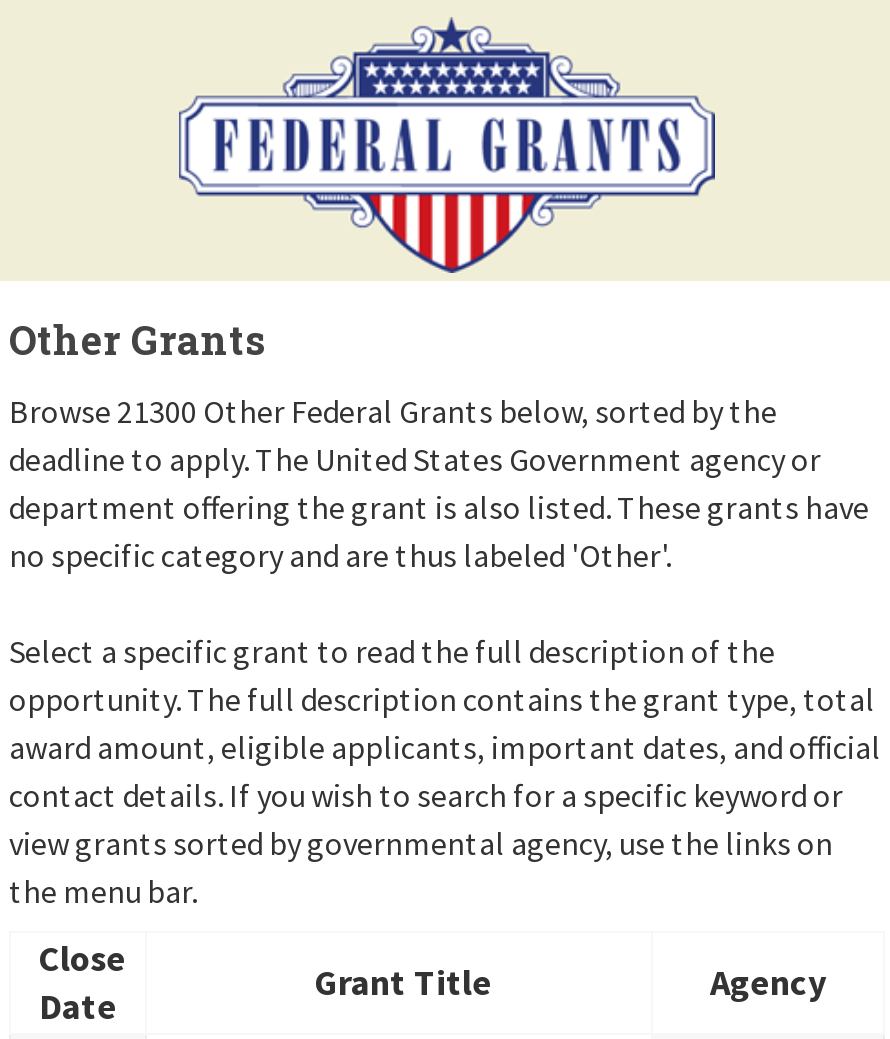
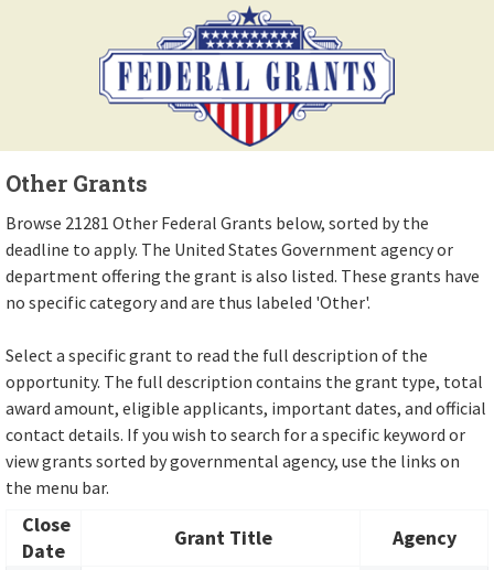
[9,391,777,431] Browse 21300 Other Federal Grants below, sorted by the -> [6,212,429,234] Browse 21281 Other Federal Grants below, sorted by the

